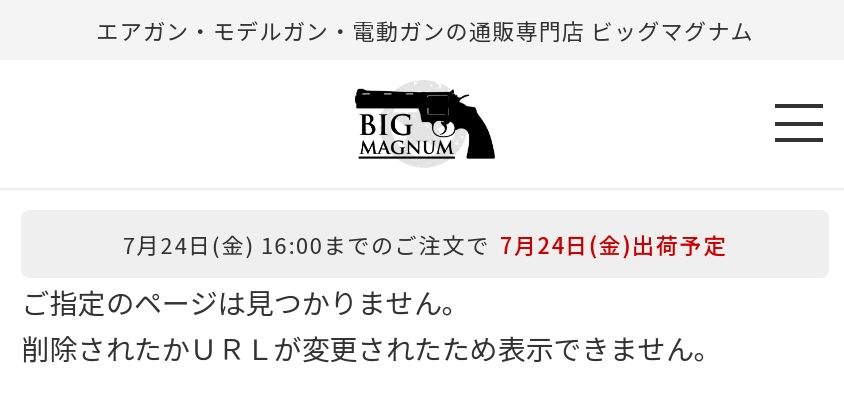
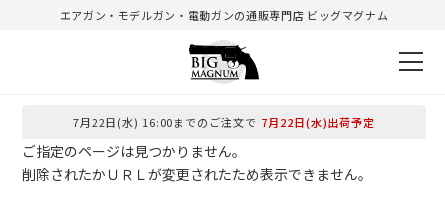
[123,228,727,260] 7月24日(金) 16:00までのご注文で 7月24日(金)出荷予定 -> [73,114,375,130] 7月22日(水) 16:00までのご注文で 7月22日(水)出荷予定

